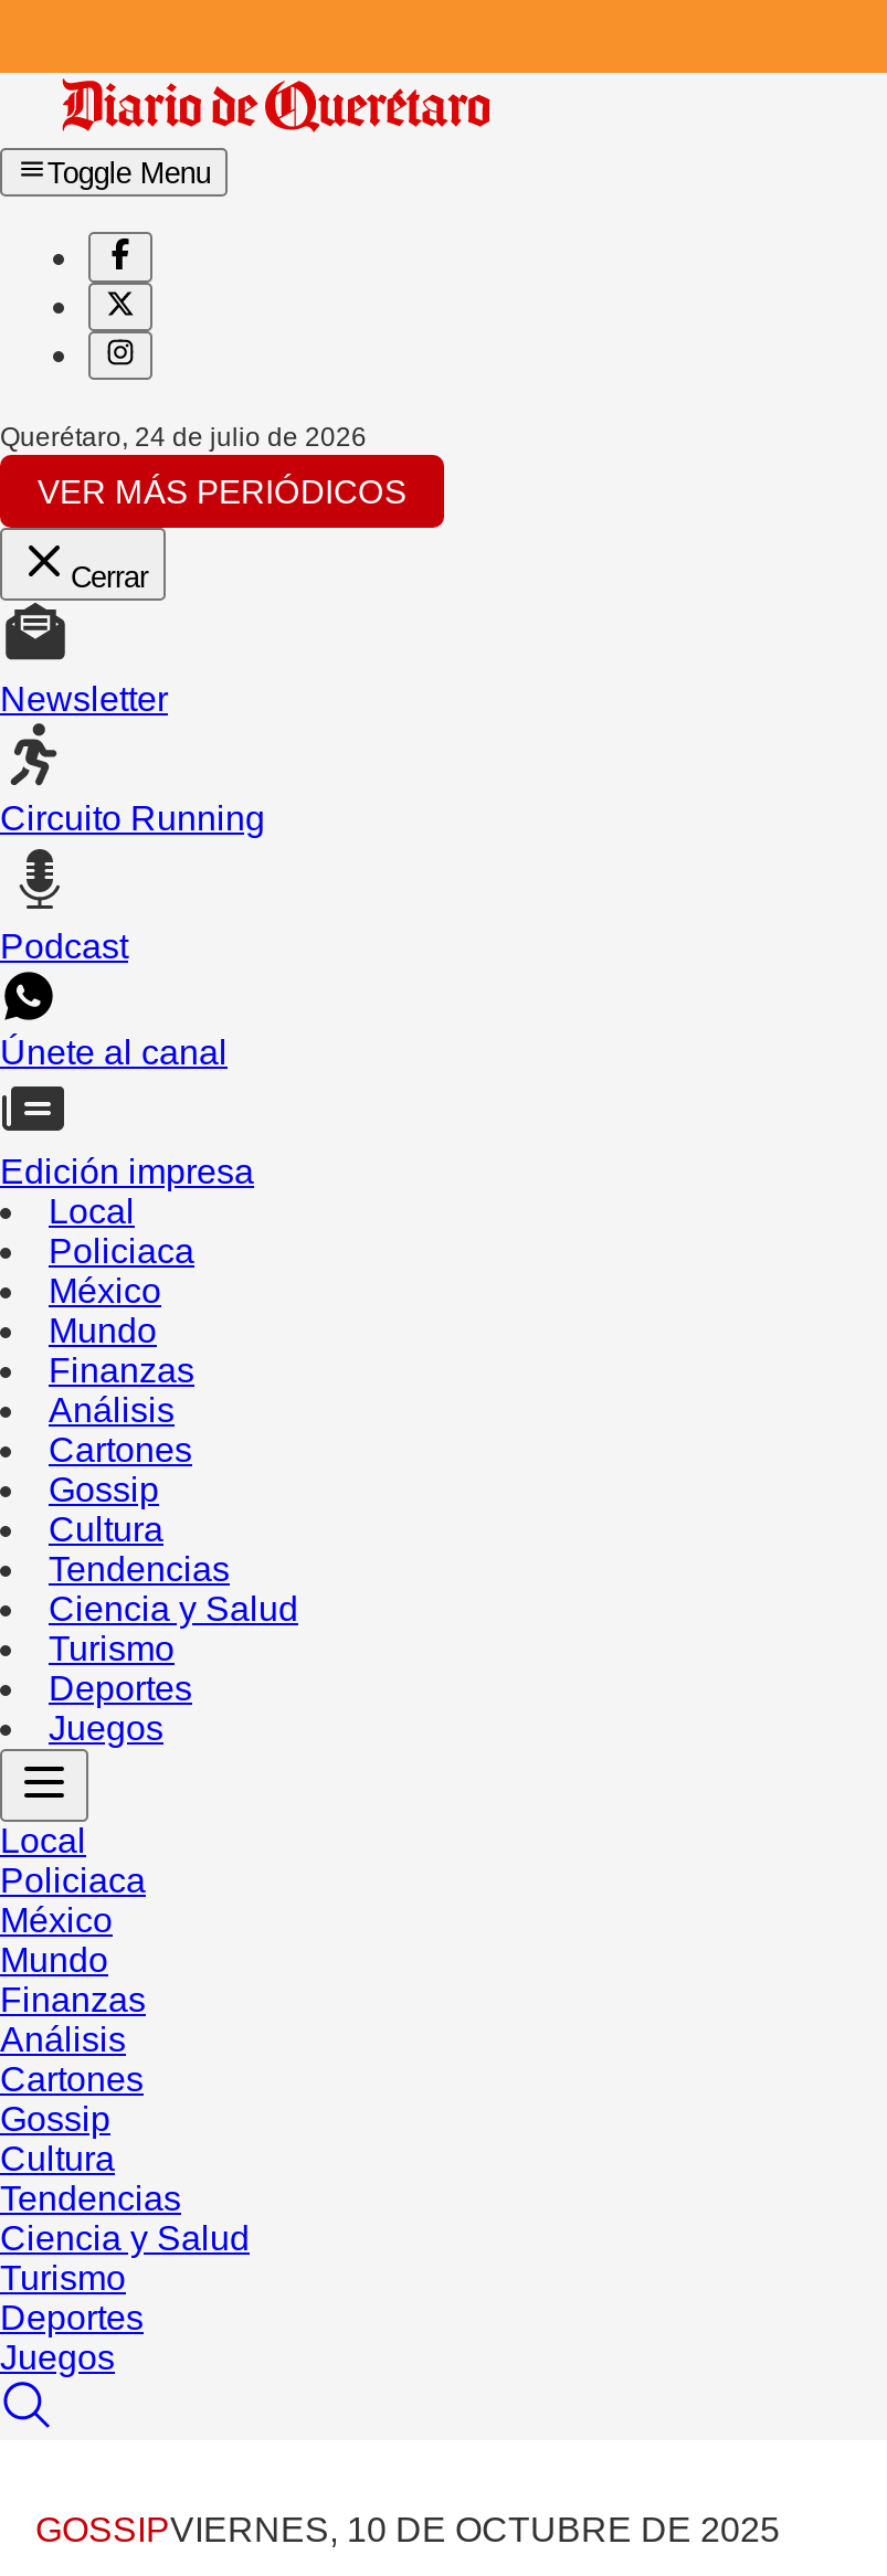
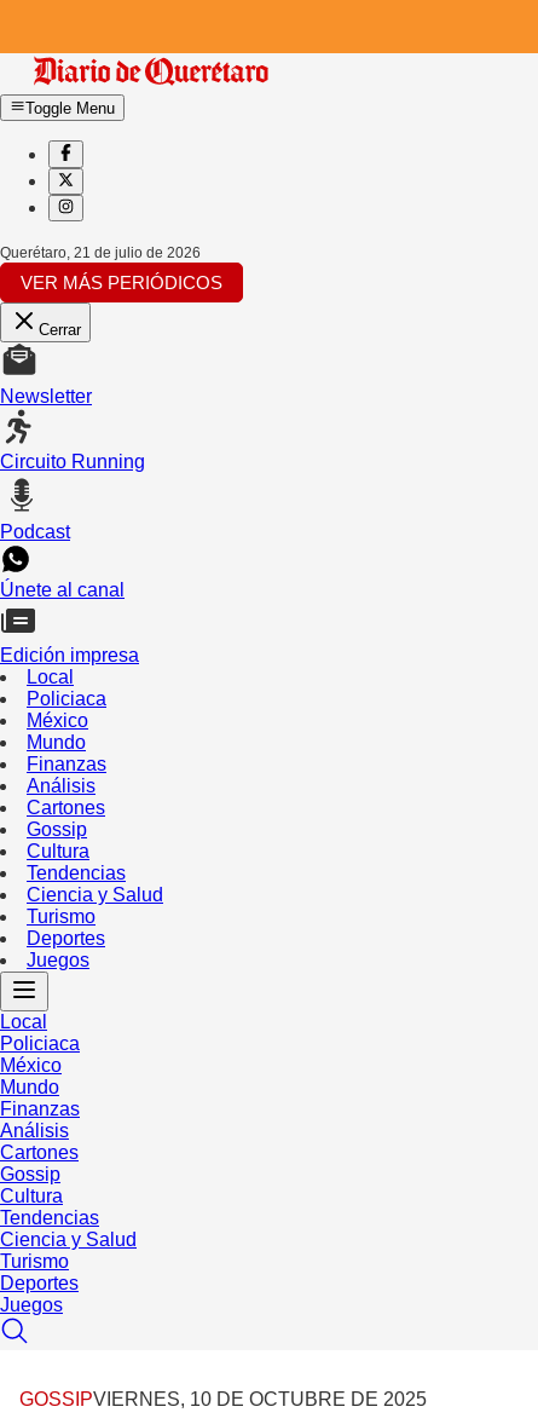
[0,422,367,453] Querétaro, 24 de julio de 2026 -> [0,245,201,262] Querétaro, 21 de julio de 2026

